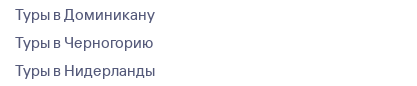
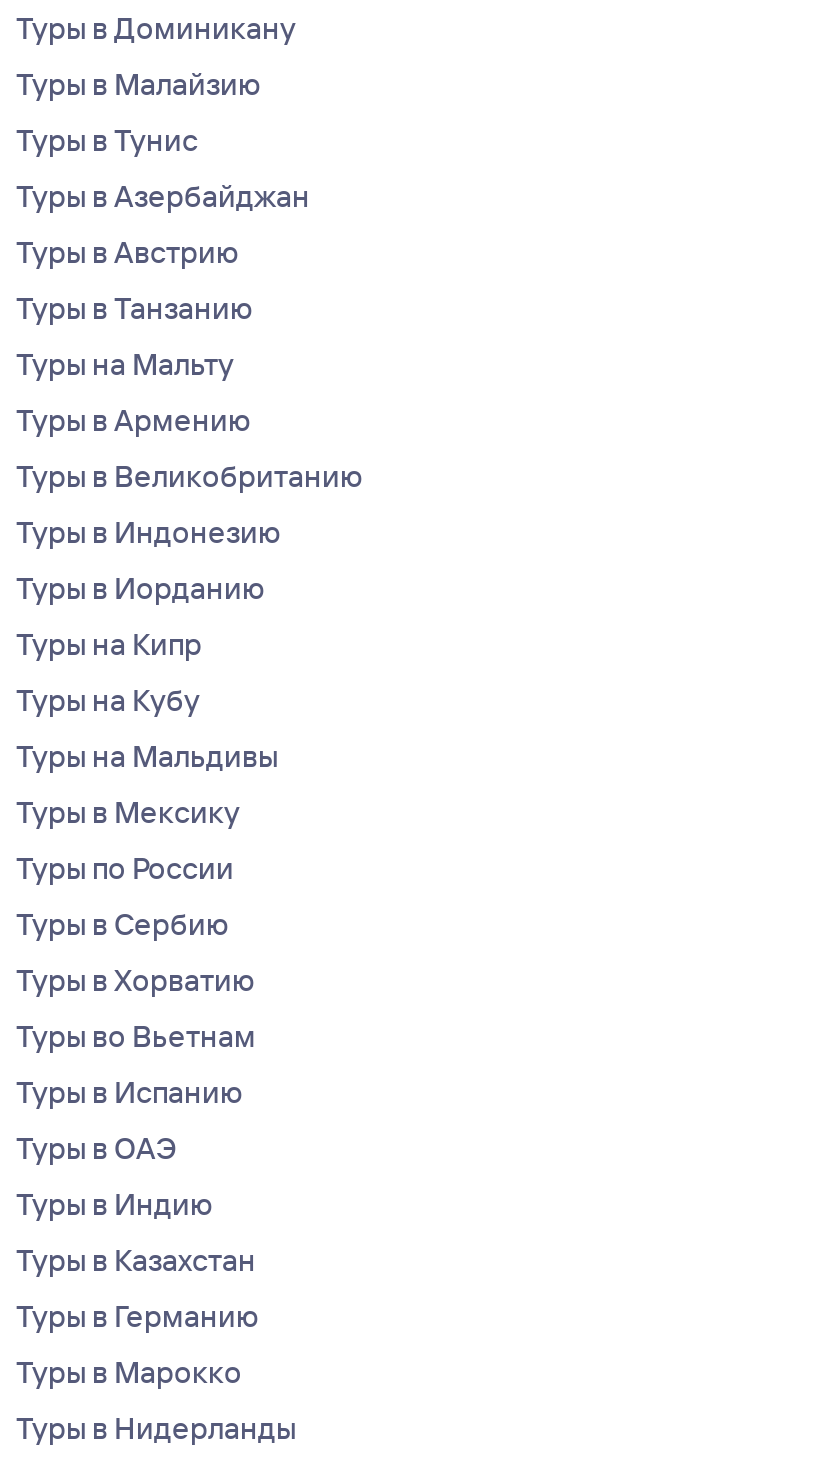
[15,33,153,52] Туры в Черногорию -> [16,65,362,1391] Туры в Малайзию | Туры в Тунис | Туры в Азербайджан | Туры в Австрию | Туры в Танзанию | Туры на Мальту | Туры в Армению | Туры в Великобританию | Туры в Индонезию | Туры в Иорданию | Туры на Кипр | Туры на Кубу | Туры на Мальдивы | Туры в Мексику | Туры по России | Туры в Сербию | Туры в Хорватию | Туры во Вьетнам | Туры в Испанию | Туры в ОАЭ | Туры в Индию | Туры в Казахстан | Туры в Германию | Туры в Марокко

